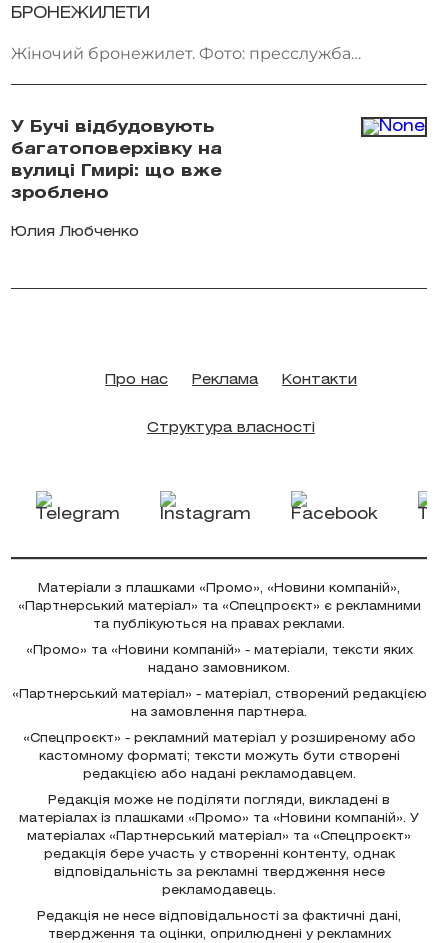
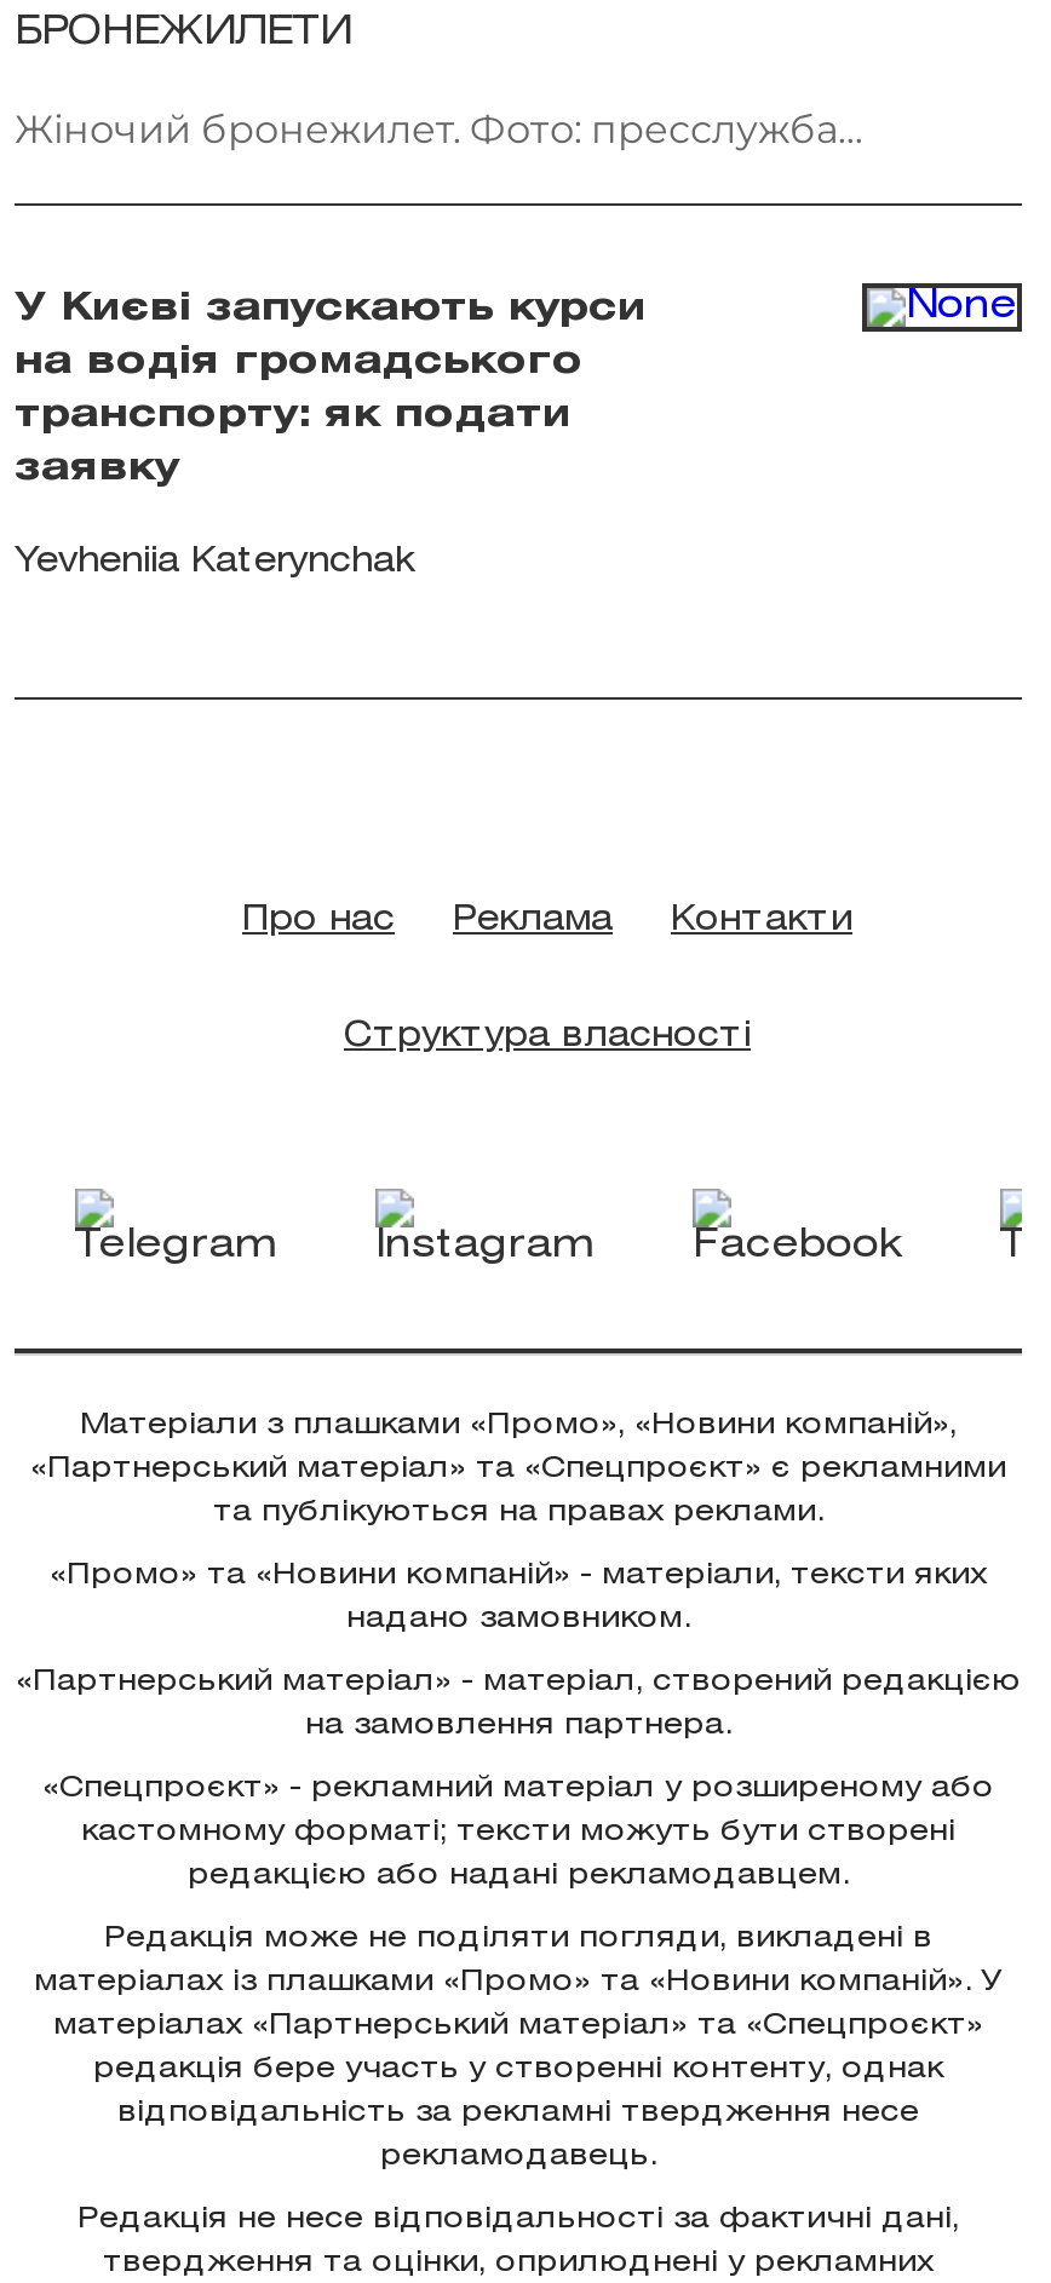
[11,120,214,135] У Бучі відбудовують -> [15,290,647,326] У Києві запускають курси
[11,142,222,157] багатоповерхівку на -> [15,343,584,380] на водія громадського
[11,164,222,179] вулиці Гмирі: що вже -> [15,397,572,433] транспорту: як подати
[11,186,109,201] зроблено -> [15,450,179,486] заявку
[11,226,139,239] Юлия Любченко -> [15,547,414,578] Yevheniia Katerynchak

